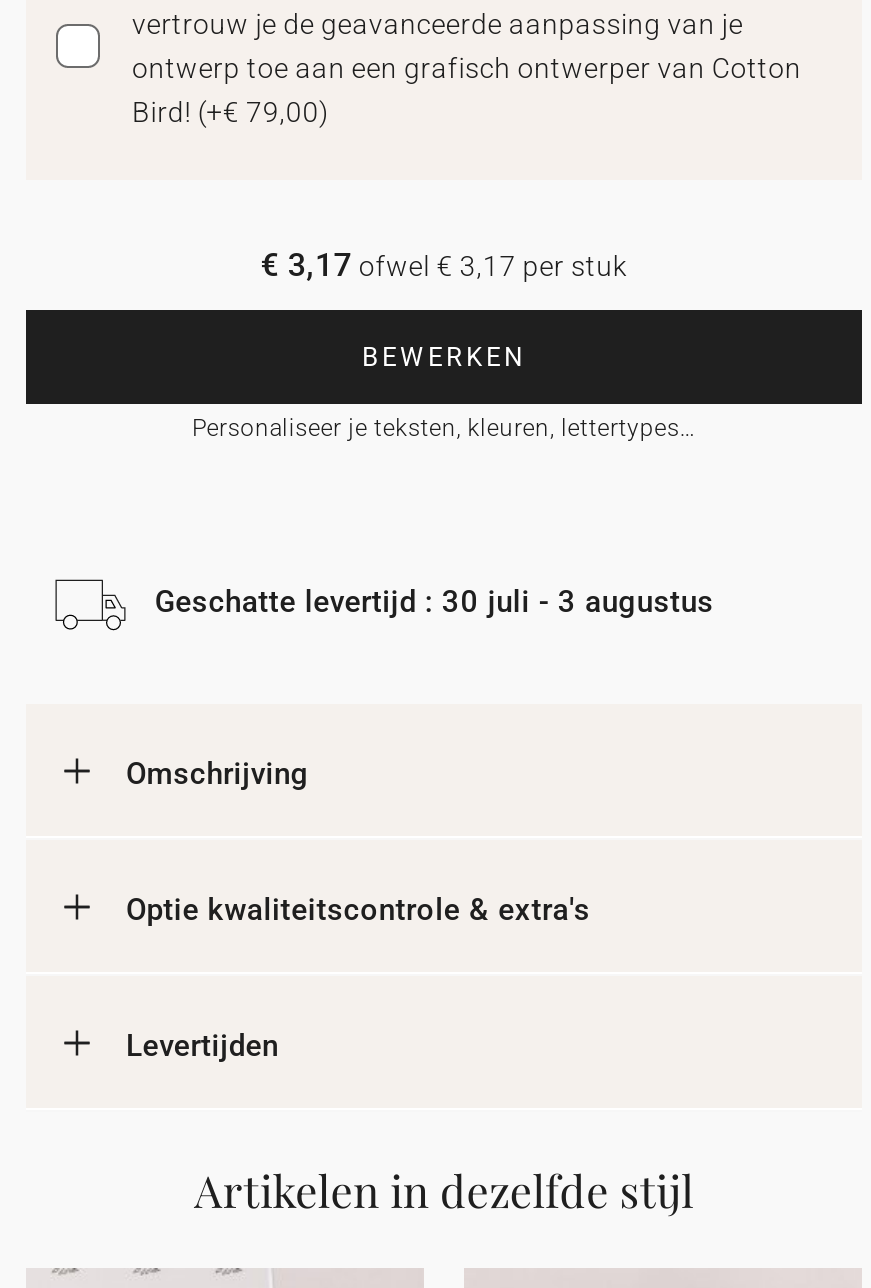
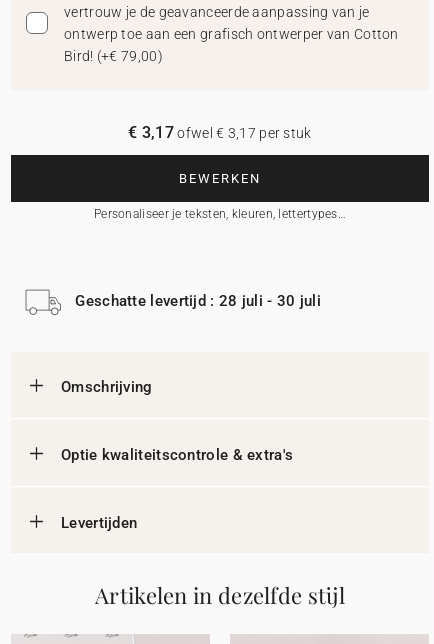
[155,584,714,620] Geschatte levertijd : 30 juli - 3 augustus -> [75,292,321,310] Geschatte levertijd : 28 juli - 30 juli

